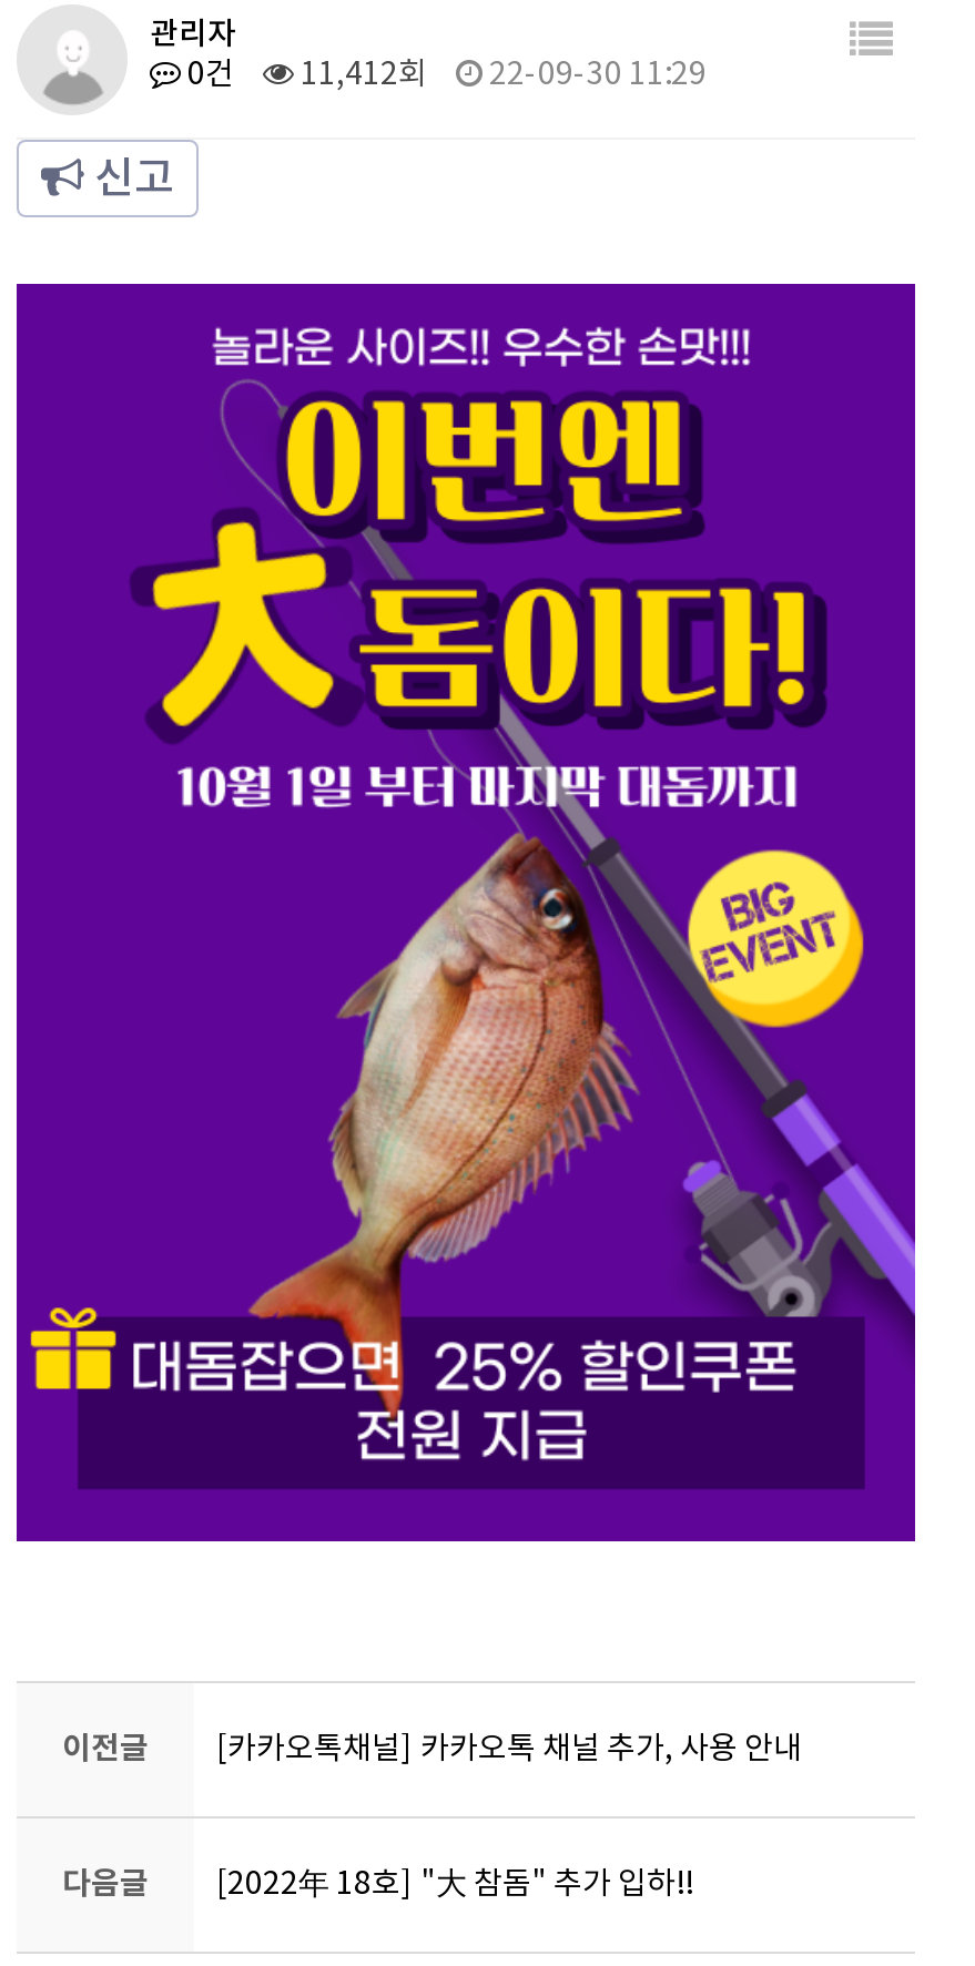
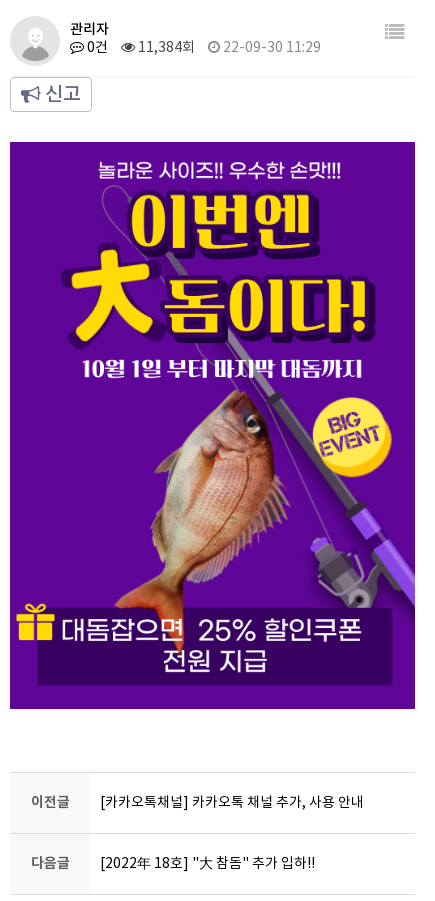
[181,58,707,93] 0건 11,412회 22-09-30 11:29 -> [84,40,321,56] 0건 11,384회 22-09-30 11:29

